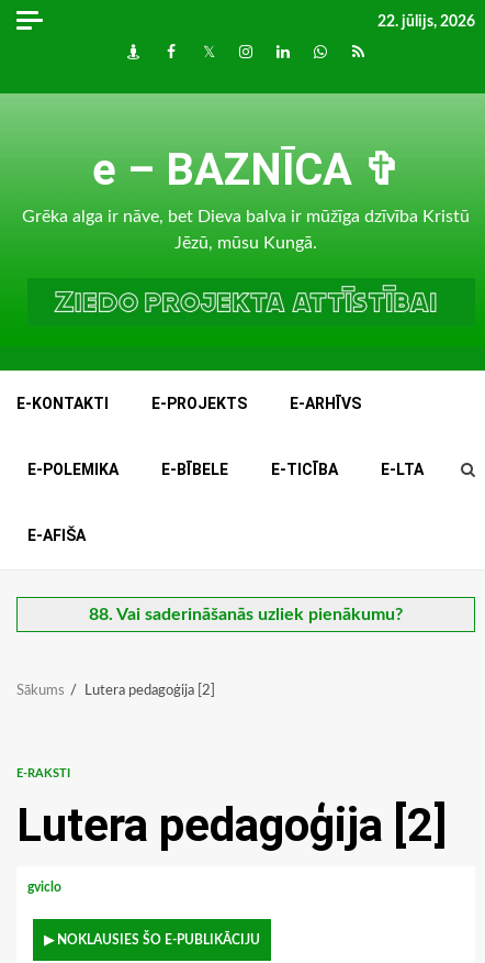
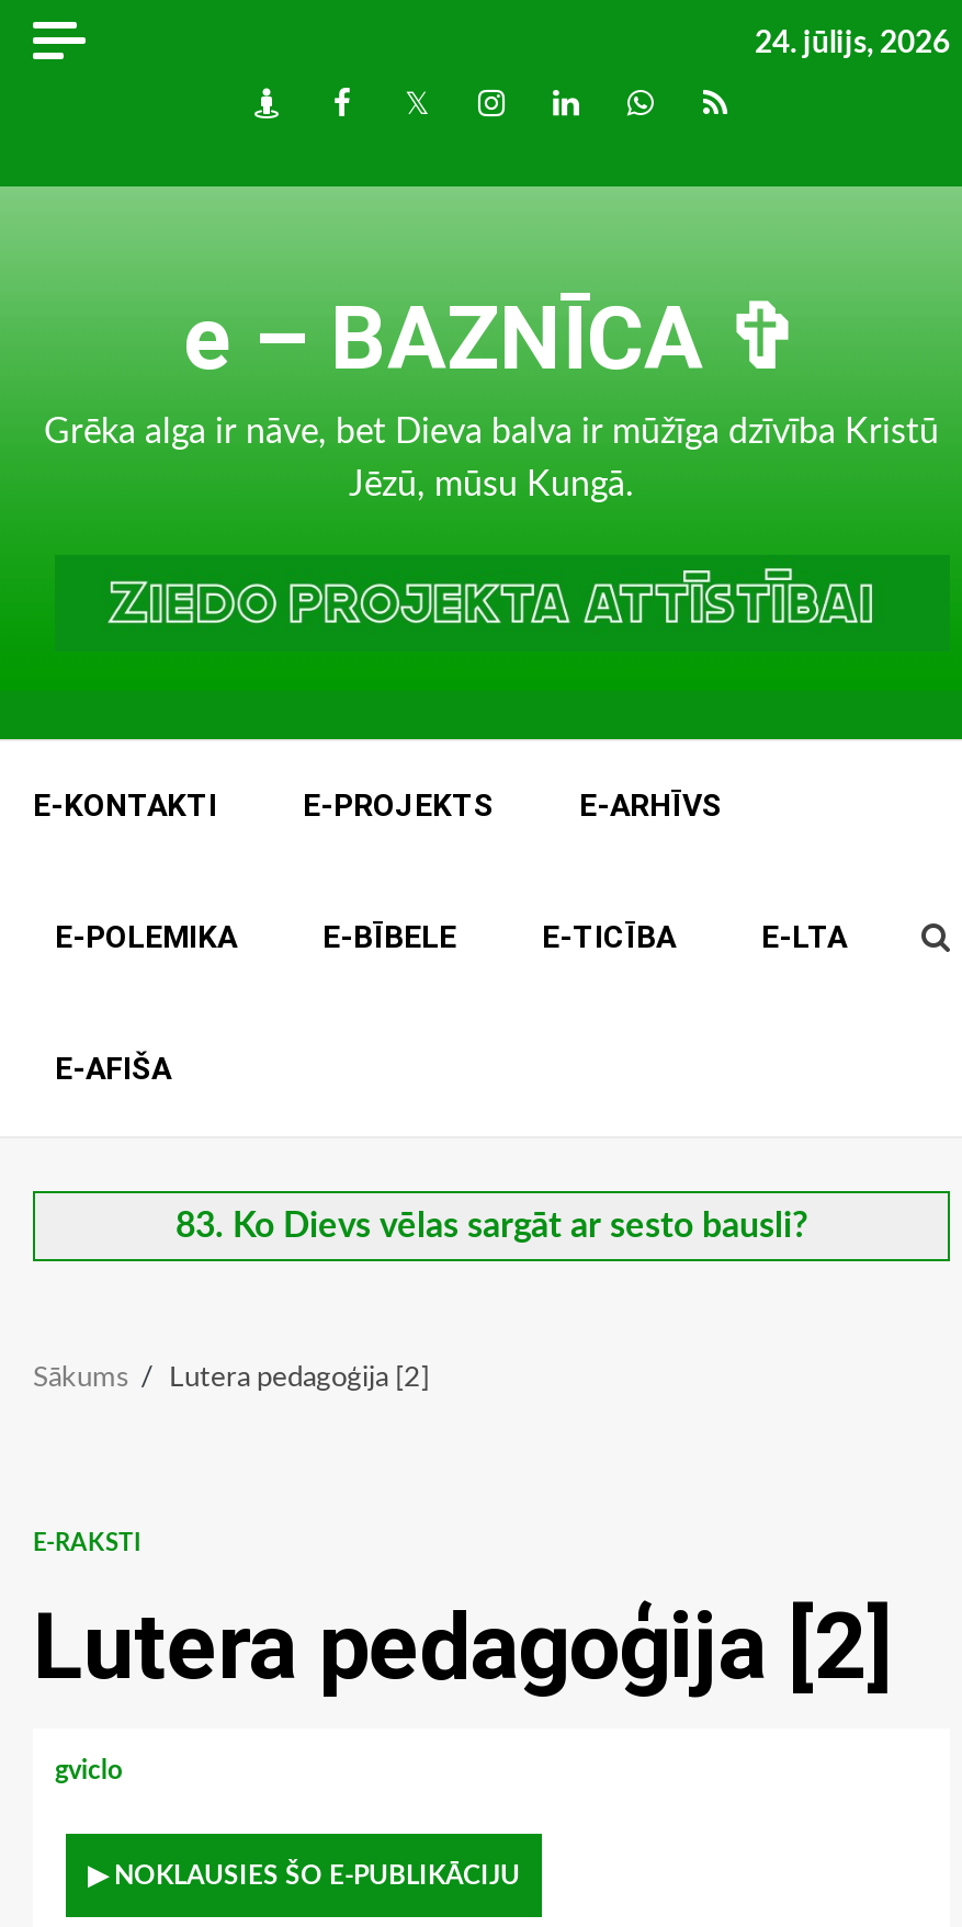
[377,14,475,30] 22. jūlijs, 2026 -> [755,29,950,59] 24. jūlijs, 2026
[89,606,403,623] 88. Vai saderināšanās uzliek pienākumu? -> [176,1208,807,1244] 83. Ko Dievs vēlas sargāt ar sesto bausli?

